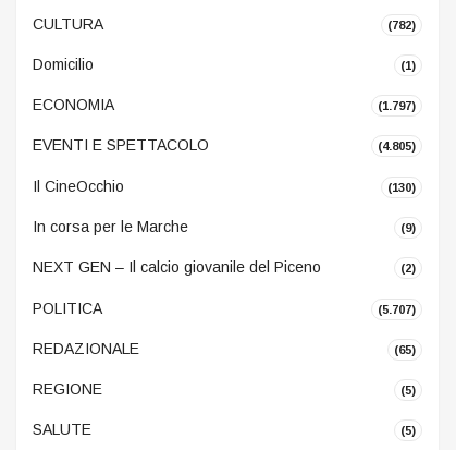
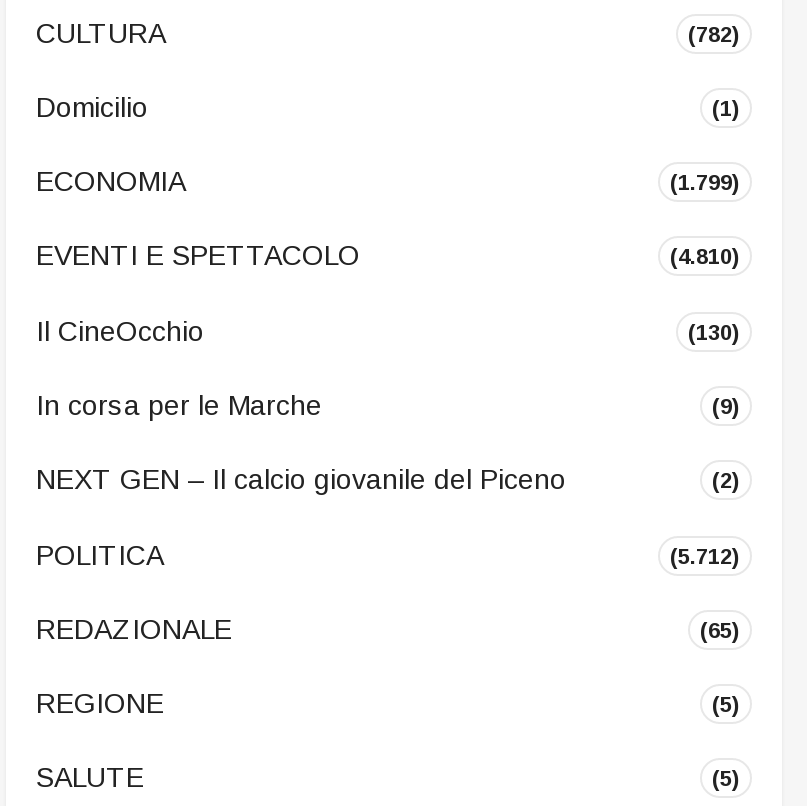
[378,99,416,112] (1.797) -> [670,170,740,194] (1.799)
[378,140,416,153] (4.805) -> [670,245,740,269] (4.810)
[378,302,416,316] (5.707) -> [670,543,740,567] (5.712)

